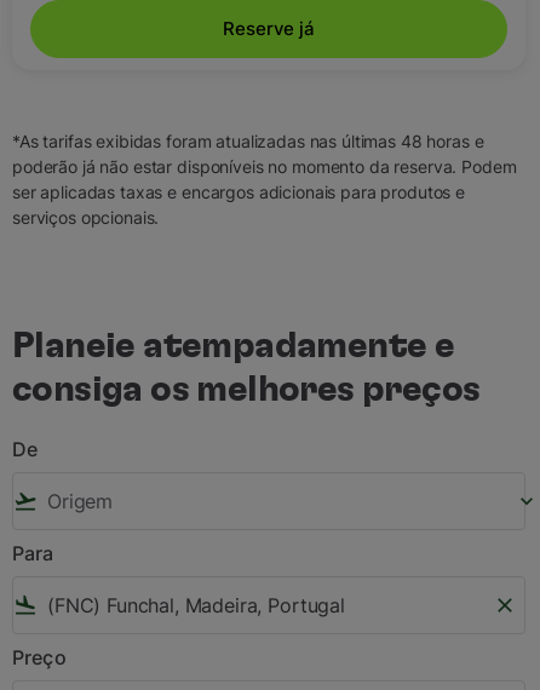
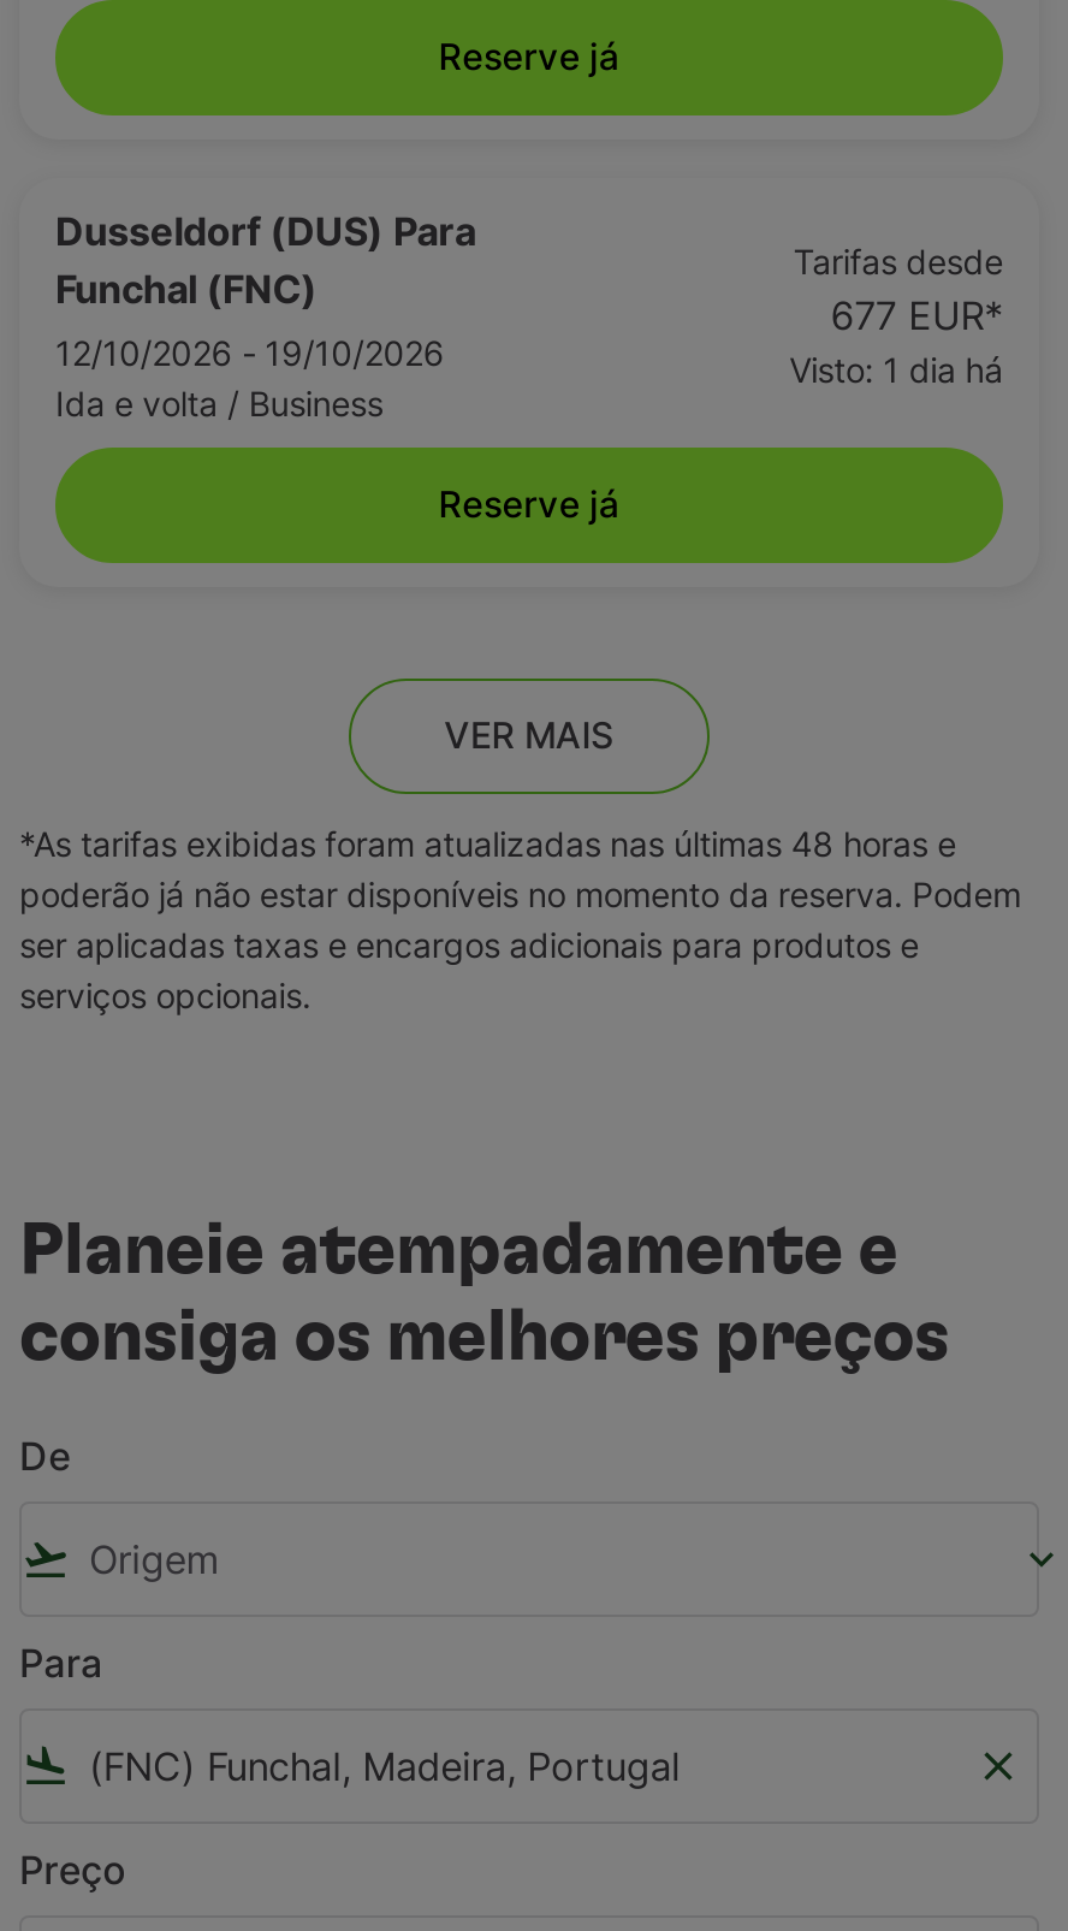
none -> [55,207,476,423] Dusseldorf (DUS) Para | Funchal (FNC) | 12/10/2026 - 19/10/2026 | Ida e volta / Business
none -> [438,241,1003,527] Tarifas desde | 677 EUR* | Visto: 1 dia há | Reserve já
none -> [444,712,614,758] VER MAIS

